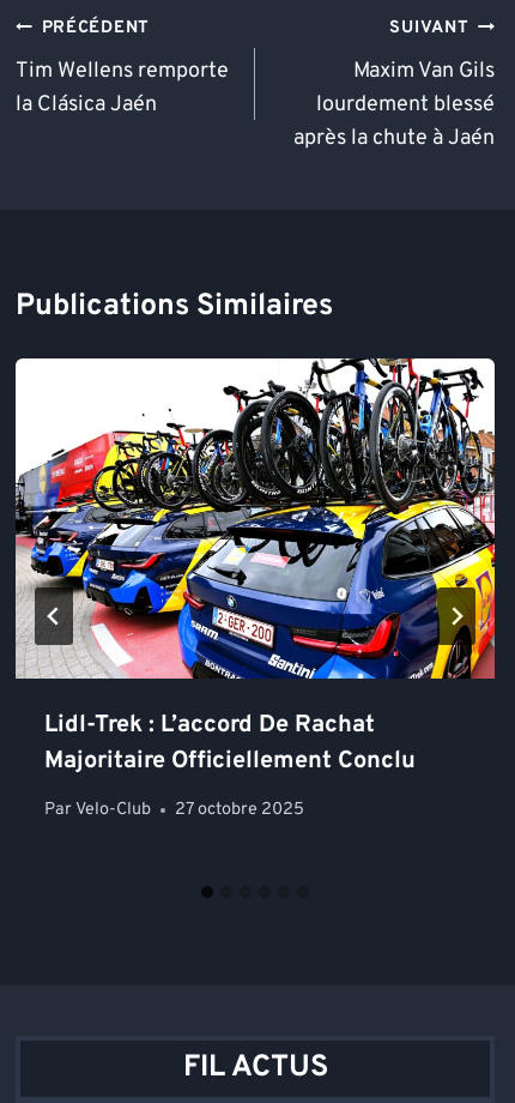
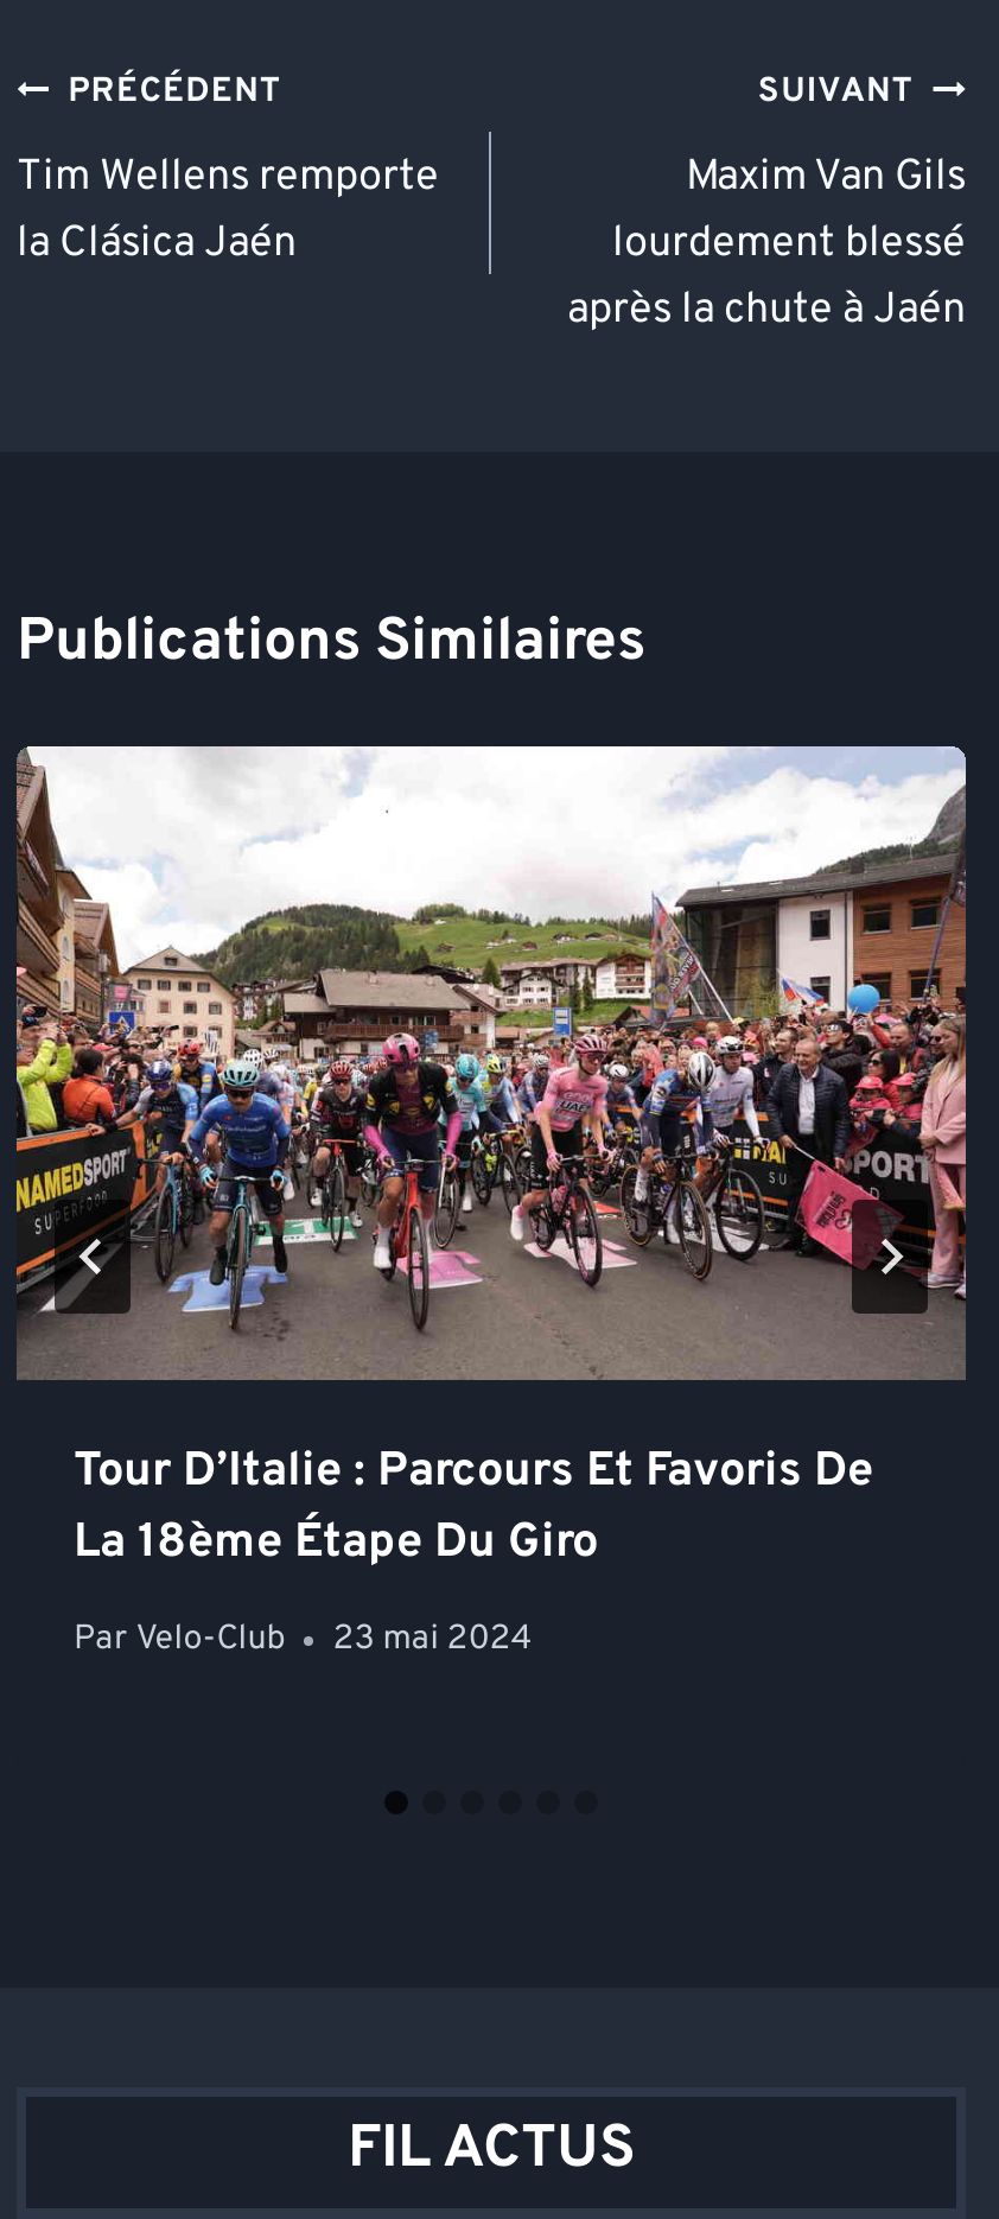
[14,357,496,777] [image] | Lidl-Trek : L’accord De Rachat | Majoritaire Officiellement Conclu -> [14,744,968,1575] [image] | Tour D’Italie : Parcours Et Favoris De | La 18ème Étape Du Giro
[44,799,304,822] Par Velo-Club 27 octobre 2025 -> [74,1619,532,1664] Par Velo-Club 23 mai 2024

